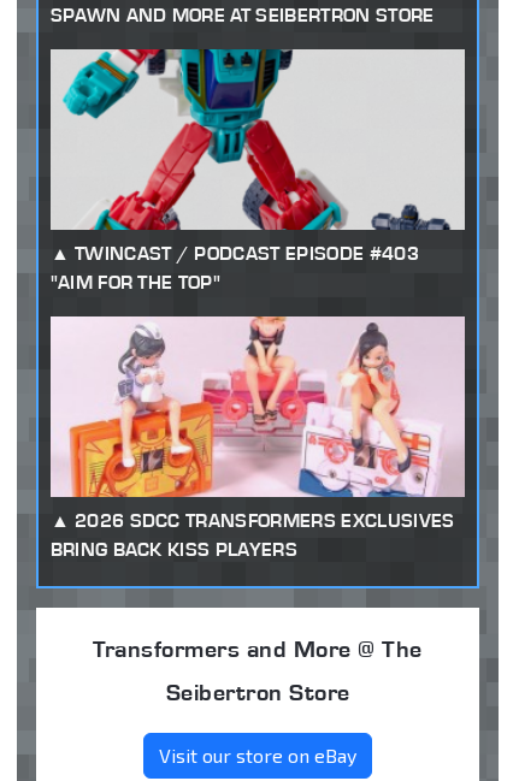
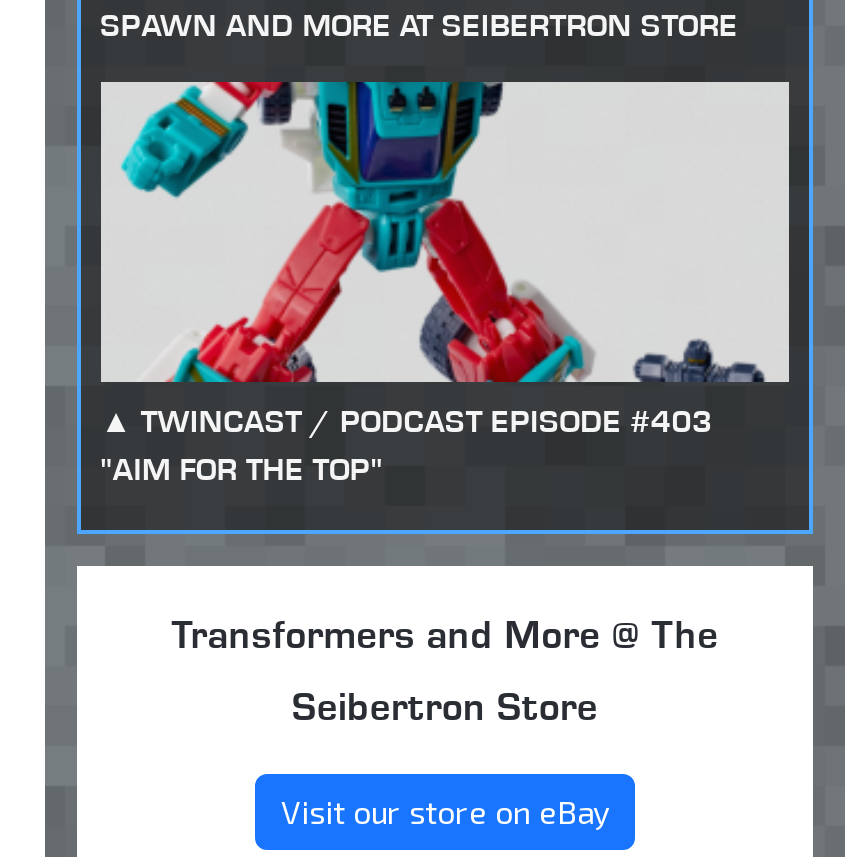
[50,315,464,561] [image] | 2026 SDCC TRANSFORMERS EXCLUSIVES | BRING BACK KISS PLAYERS -> none

